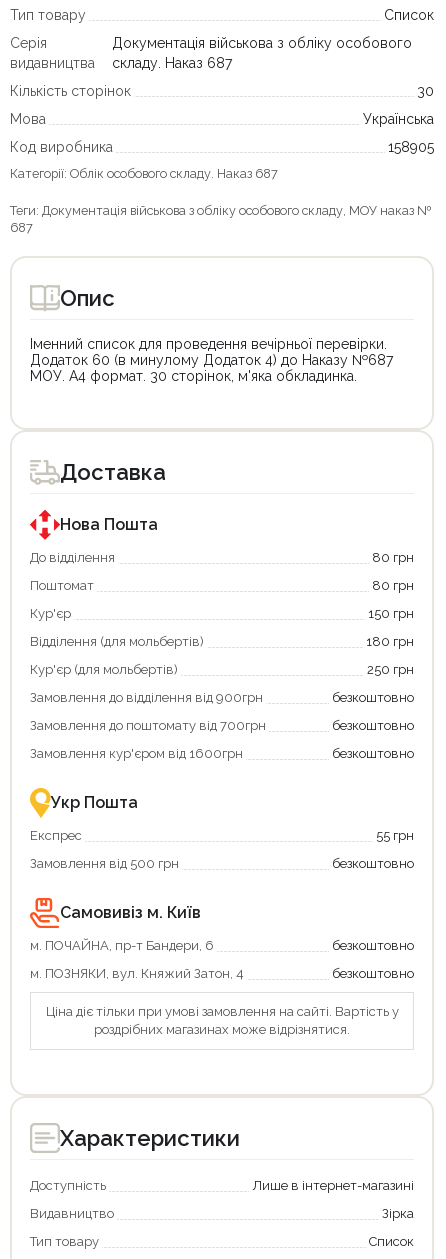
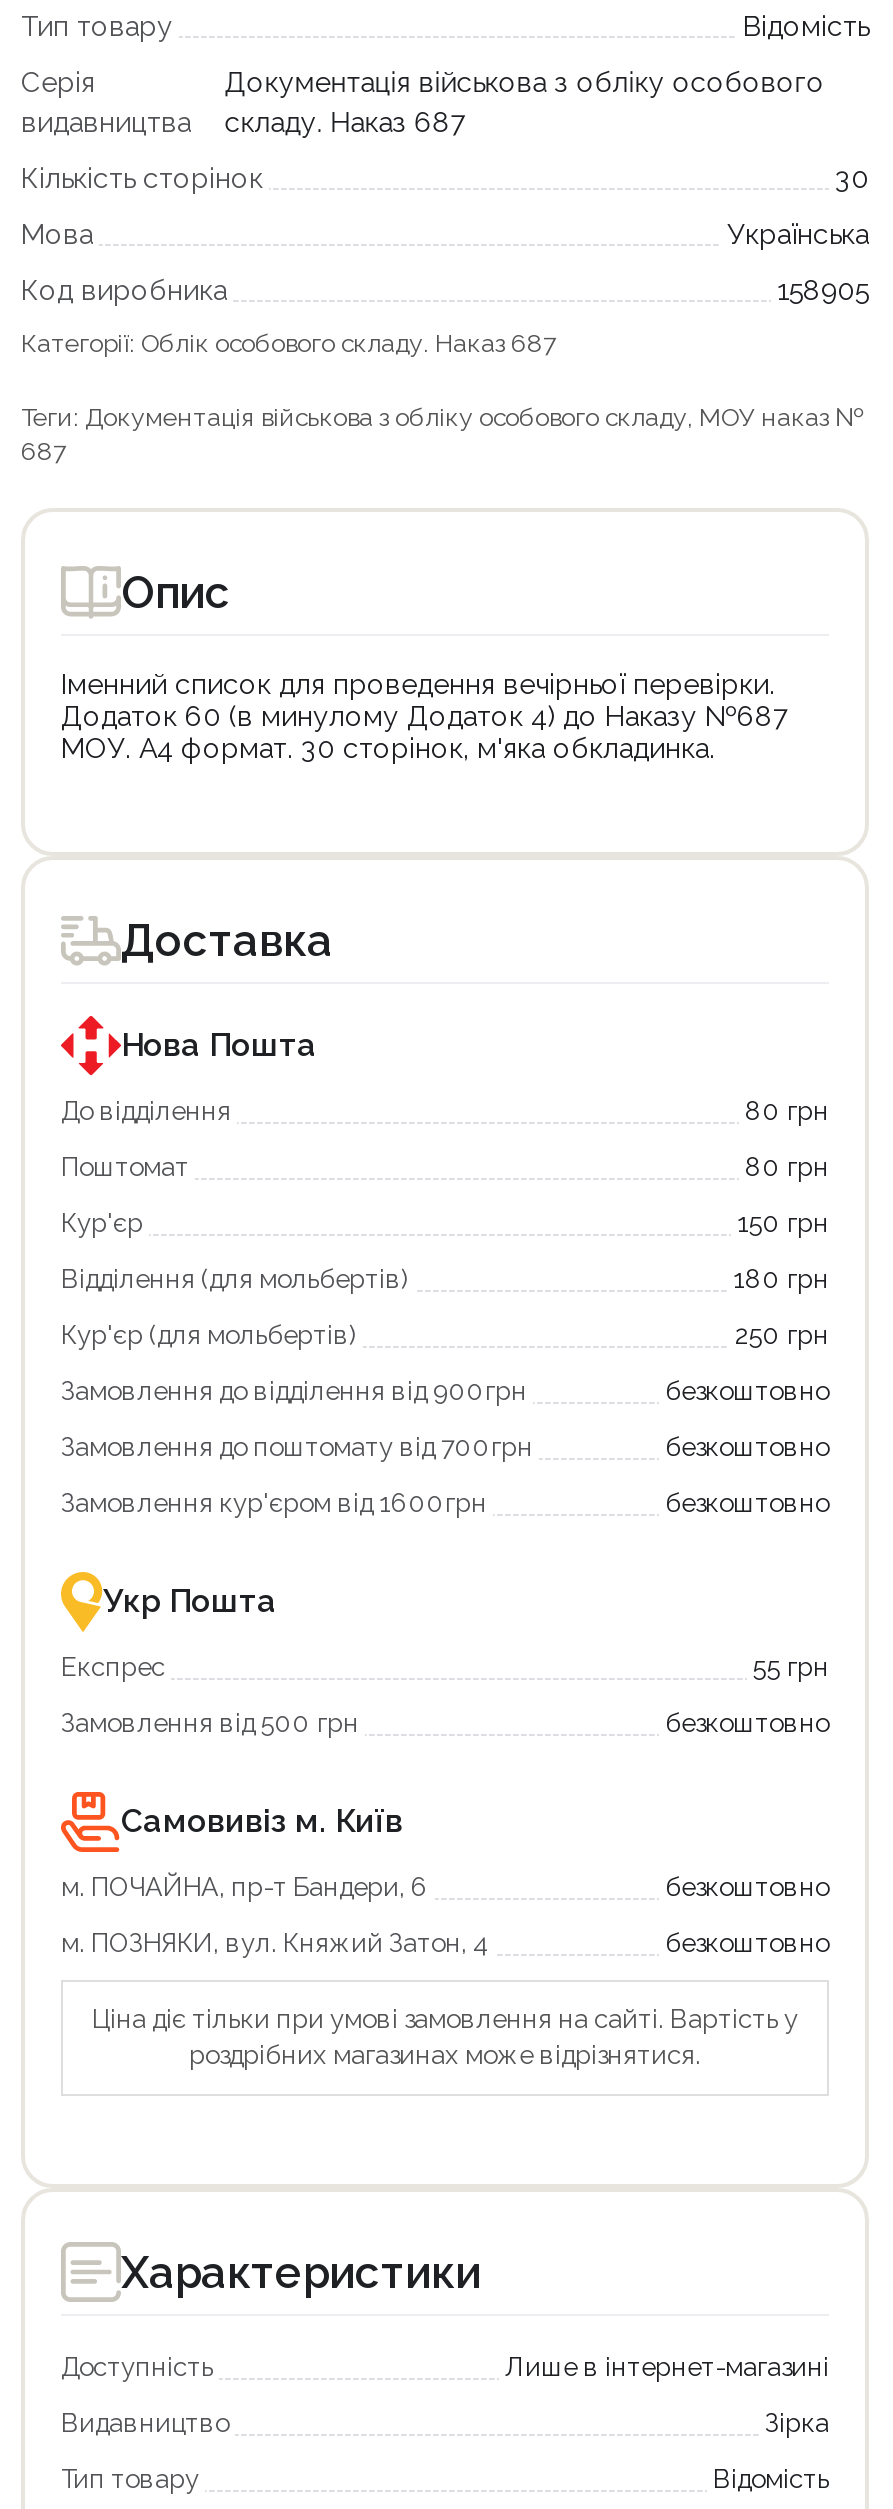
[384,7,434,23] Список -> [743,10,869,42] Відомість
[369,1234,414,1249] Список -> [713,2464,829,2494] Відомість

